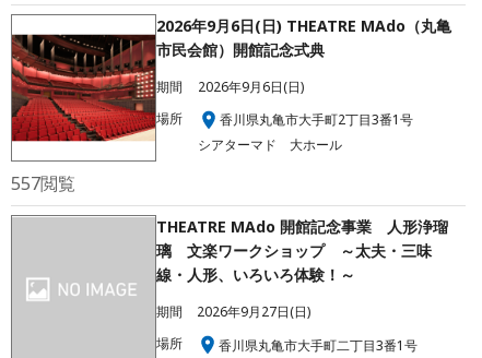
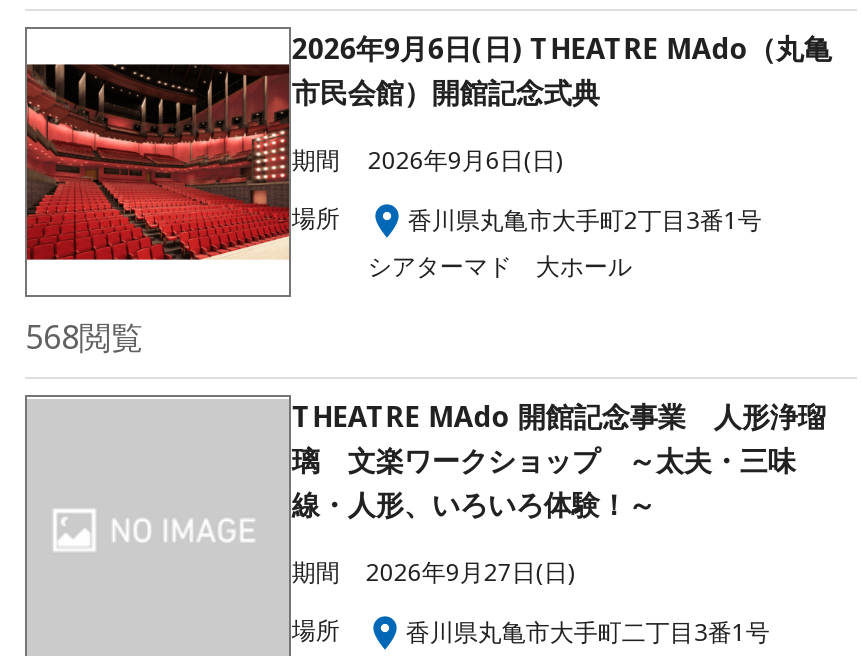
[11,172,75,196] 557閲覧 -> [25,315,143,359] 568閲覧

